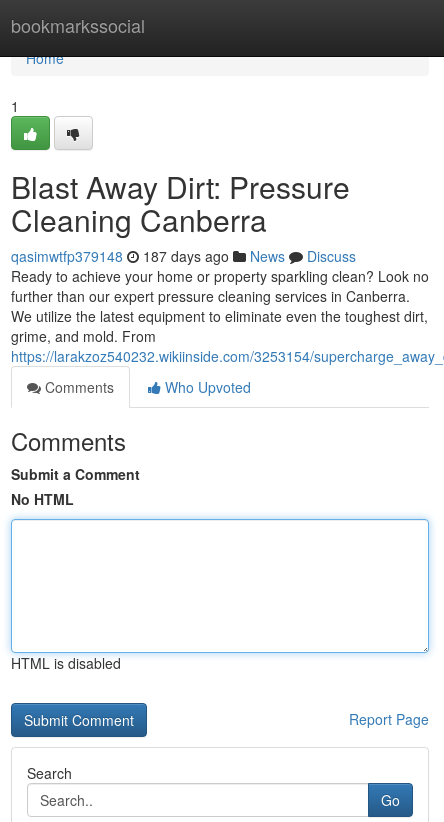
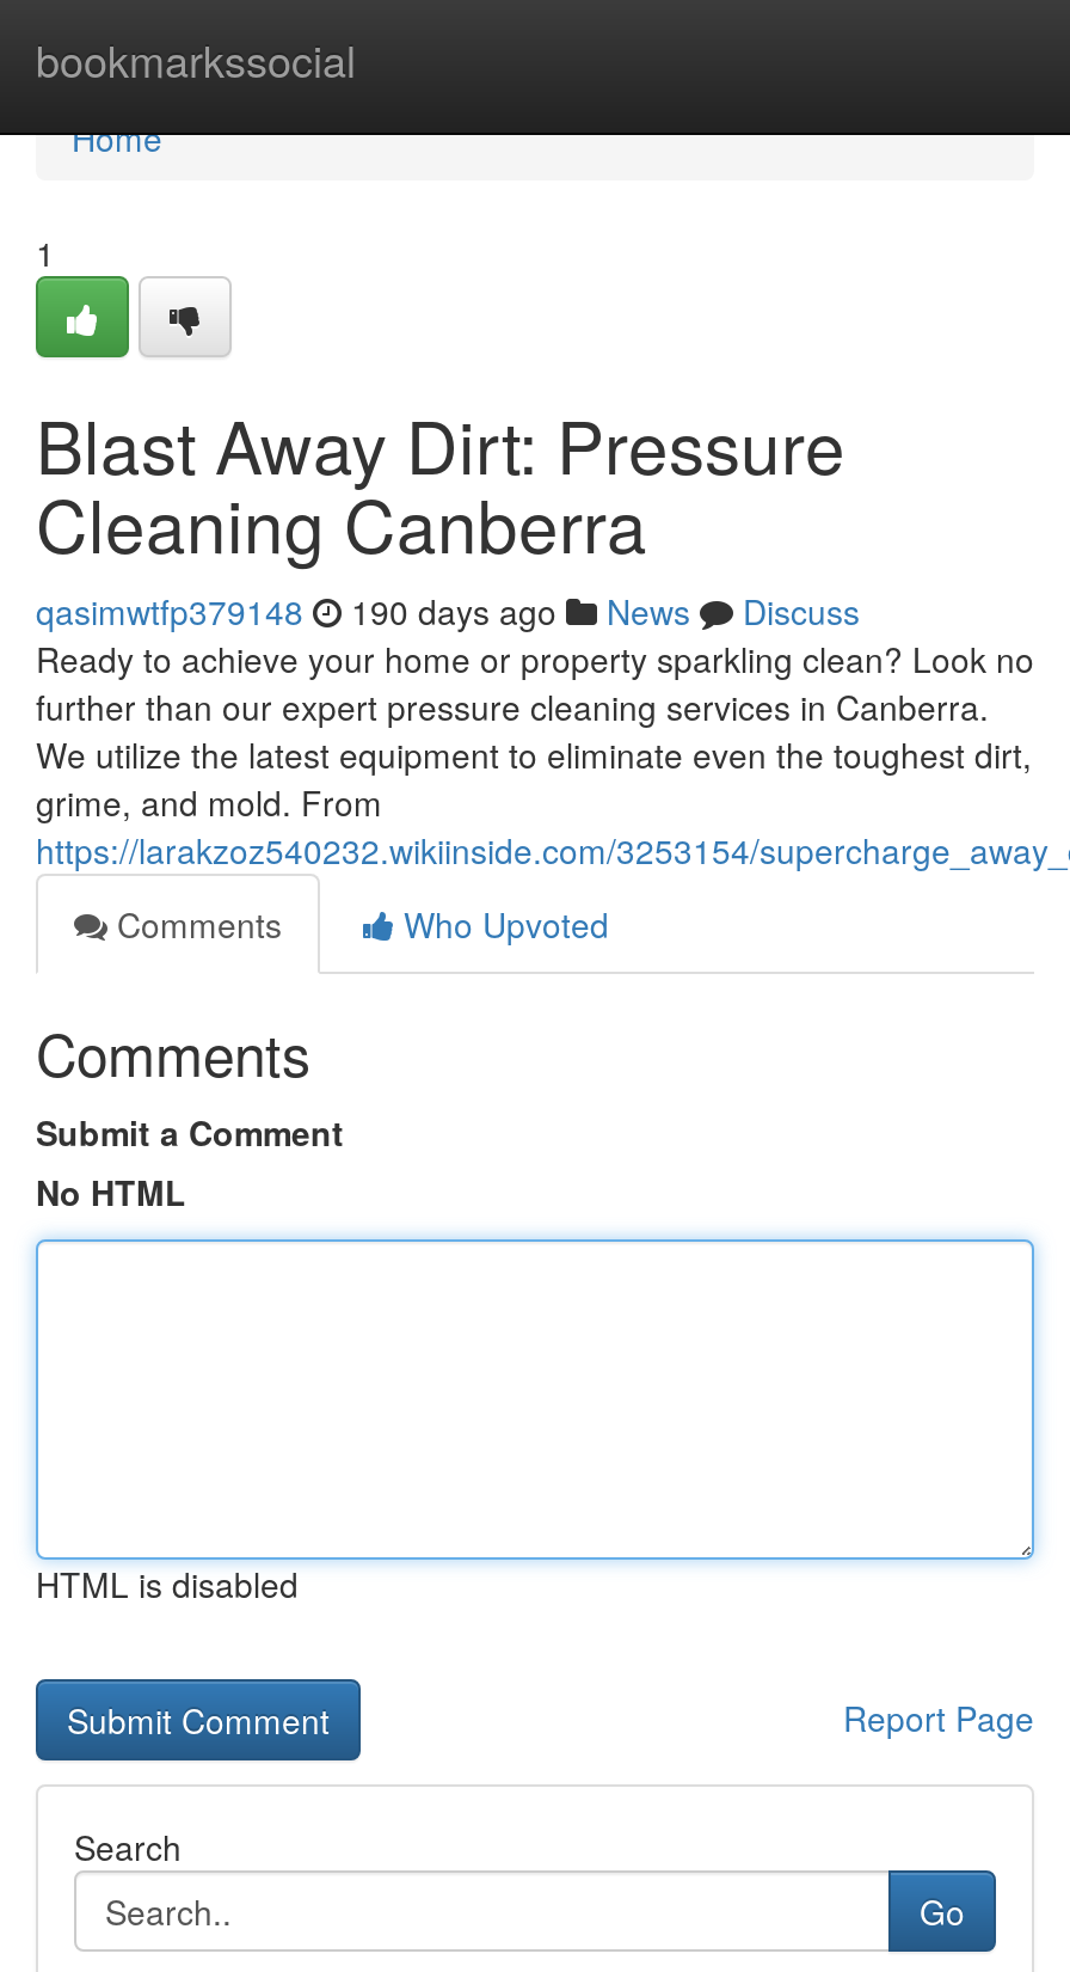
[11,246,356,266] qasimwtfp379148 187 days ago News Discuss -> [36,587,860,635] qasimwtfp379148 190 days ago News Discuss

